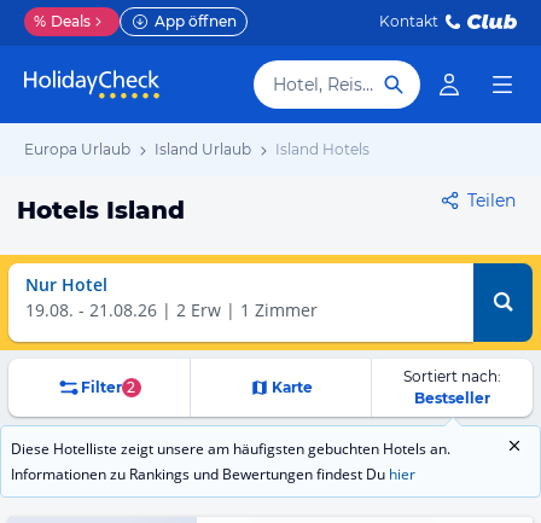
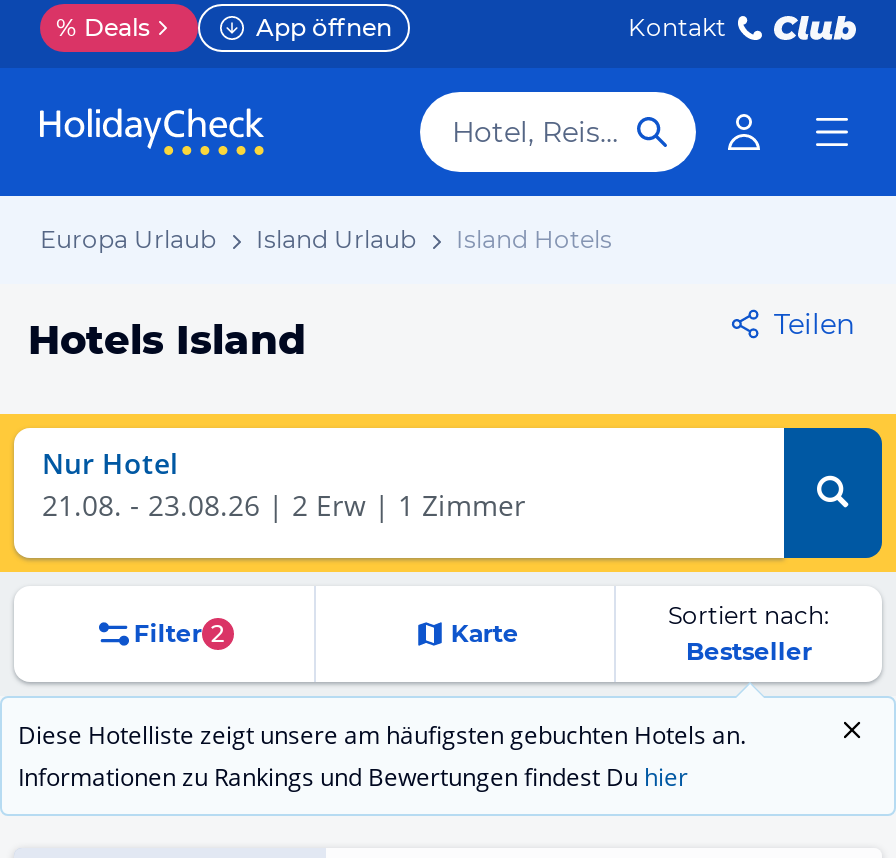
[25,298,157,321] 19.08. - 21.08.26 -> [42,486,260,524] 21.08. - 23.08.26

